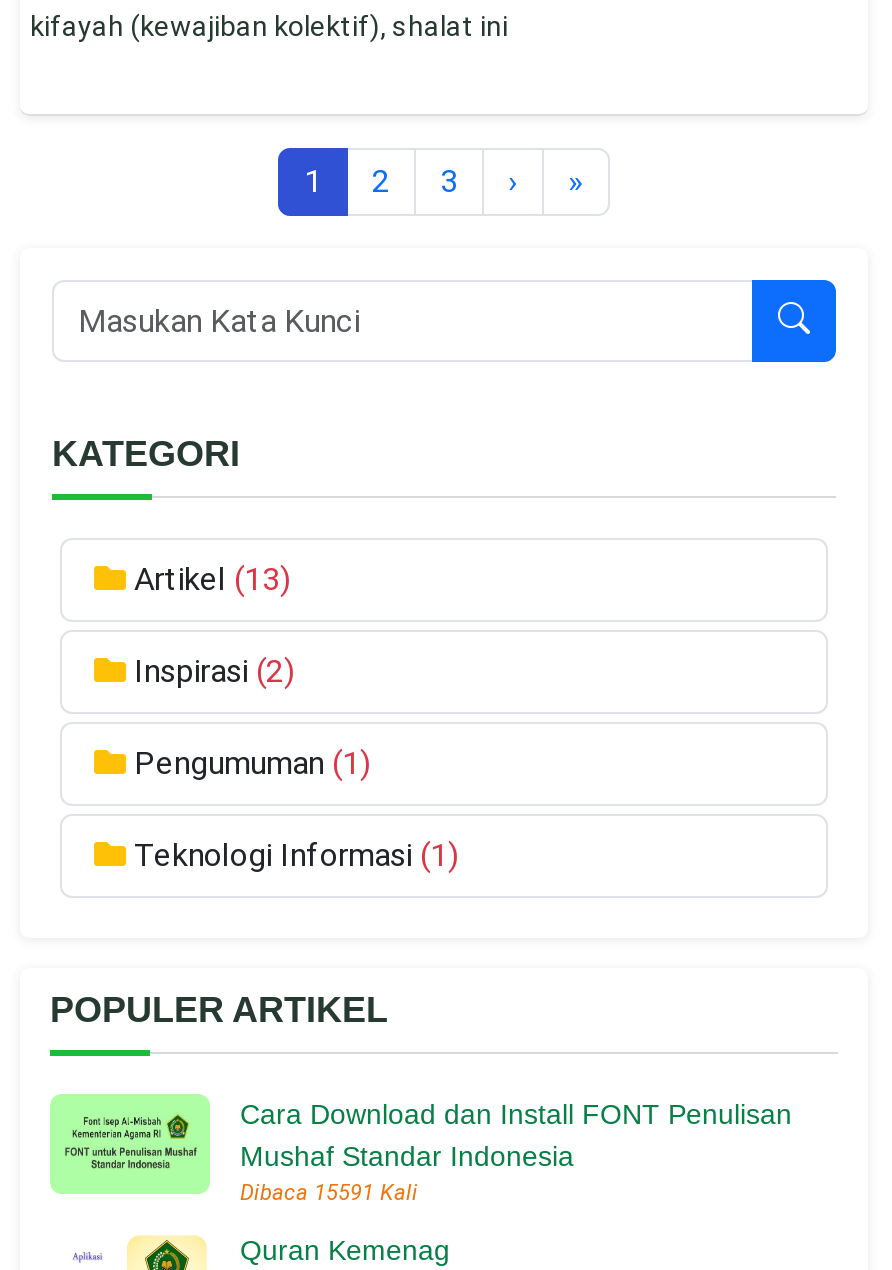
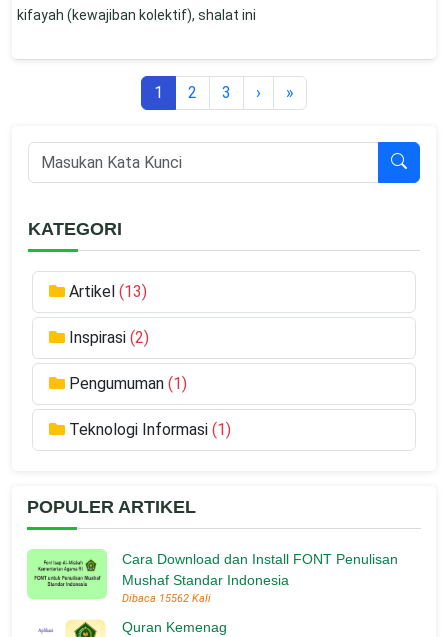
[240,1179,418,1205] Dibaca 15591 Kali -> [122,592,211,605] Dibaca 15562 Kali

